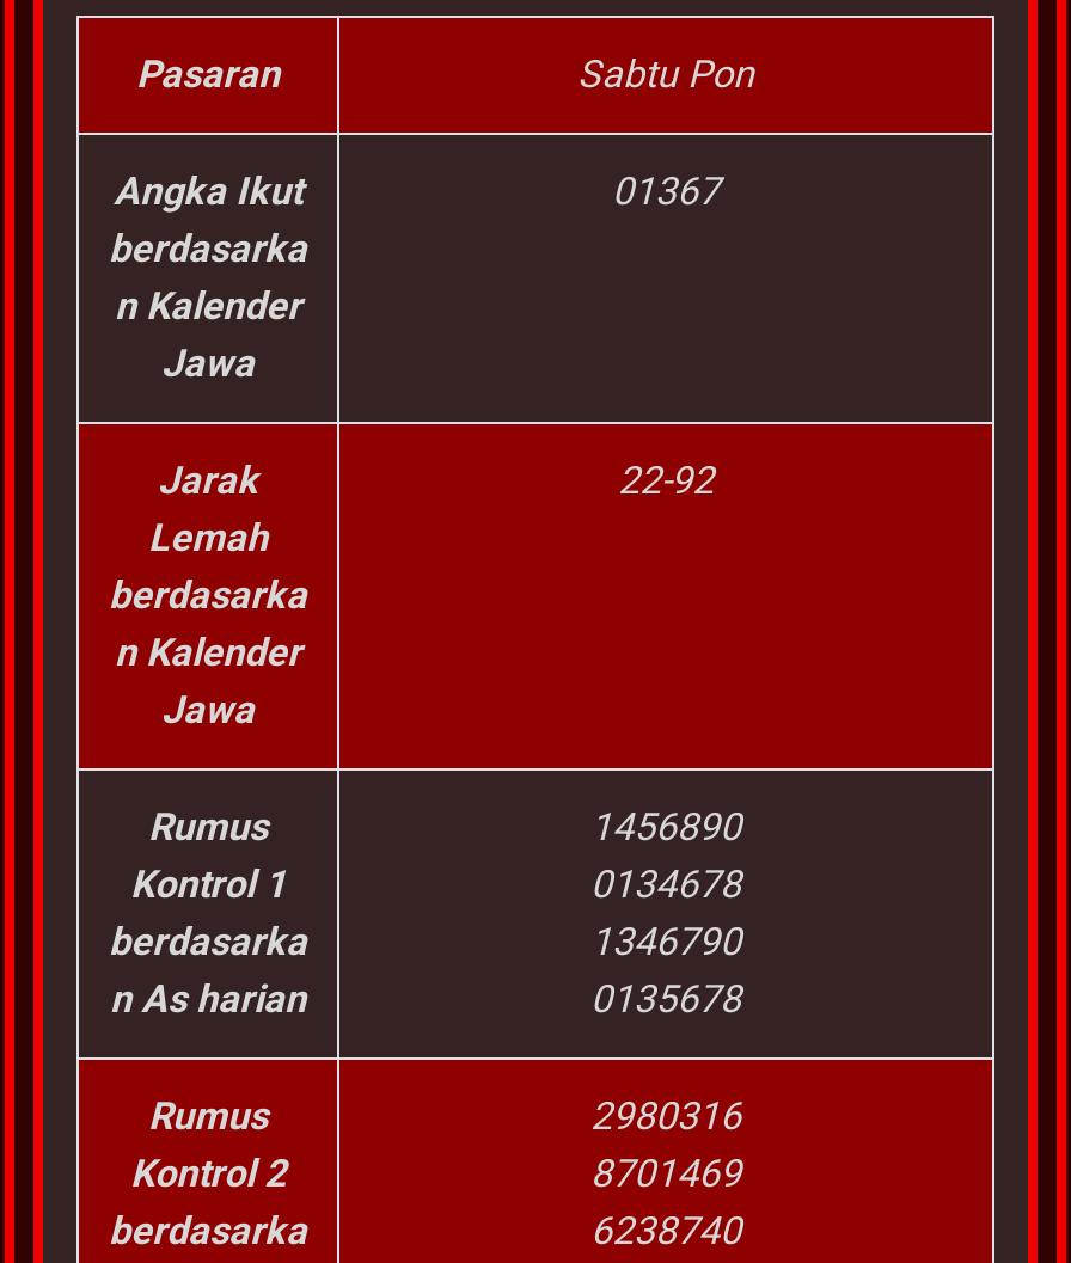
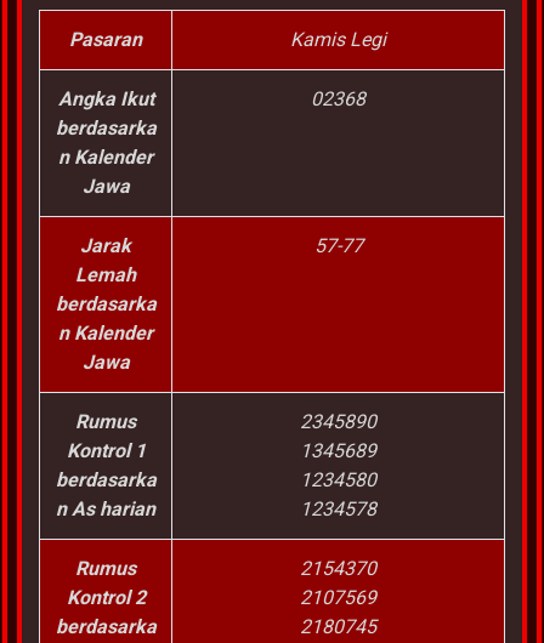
[577,51,754,97] Sabtu Pon -> [290,28,386,51] Kamis Legi
[612,168,720,214] 01367 -> [311,87,365,110] 02368
[618,458,714,503] 22-92 -> [314,234,362,257] 57-77
[590,804,741,850] 1456890 -> [300,410,376,433] 2345890
[590,862,741,907] 0134678 -> [300,439,376,462] 1345689
[590,919,741,964] 1346790 -> [300,468,376,491] 1234580
[590,976,741,1022] 0135678 -> [300,497,376,520] 1234578
[590,1093,741,1139] 2980316 -> [300,557,376,580] 2154370
[590,1151,741,1196] 8701469 -> [300,586,376,609] 2107569
[590,1208,741,1253] 6238740 -> [300,615,376,638] 2180745

